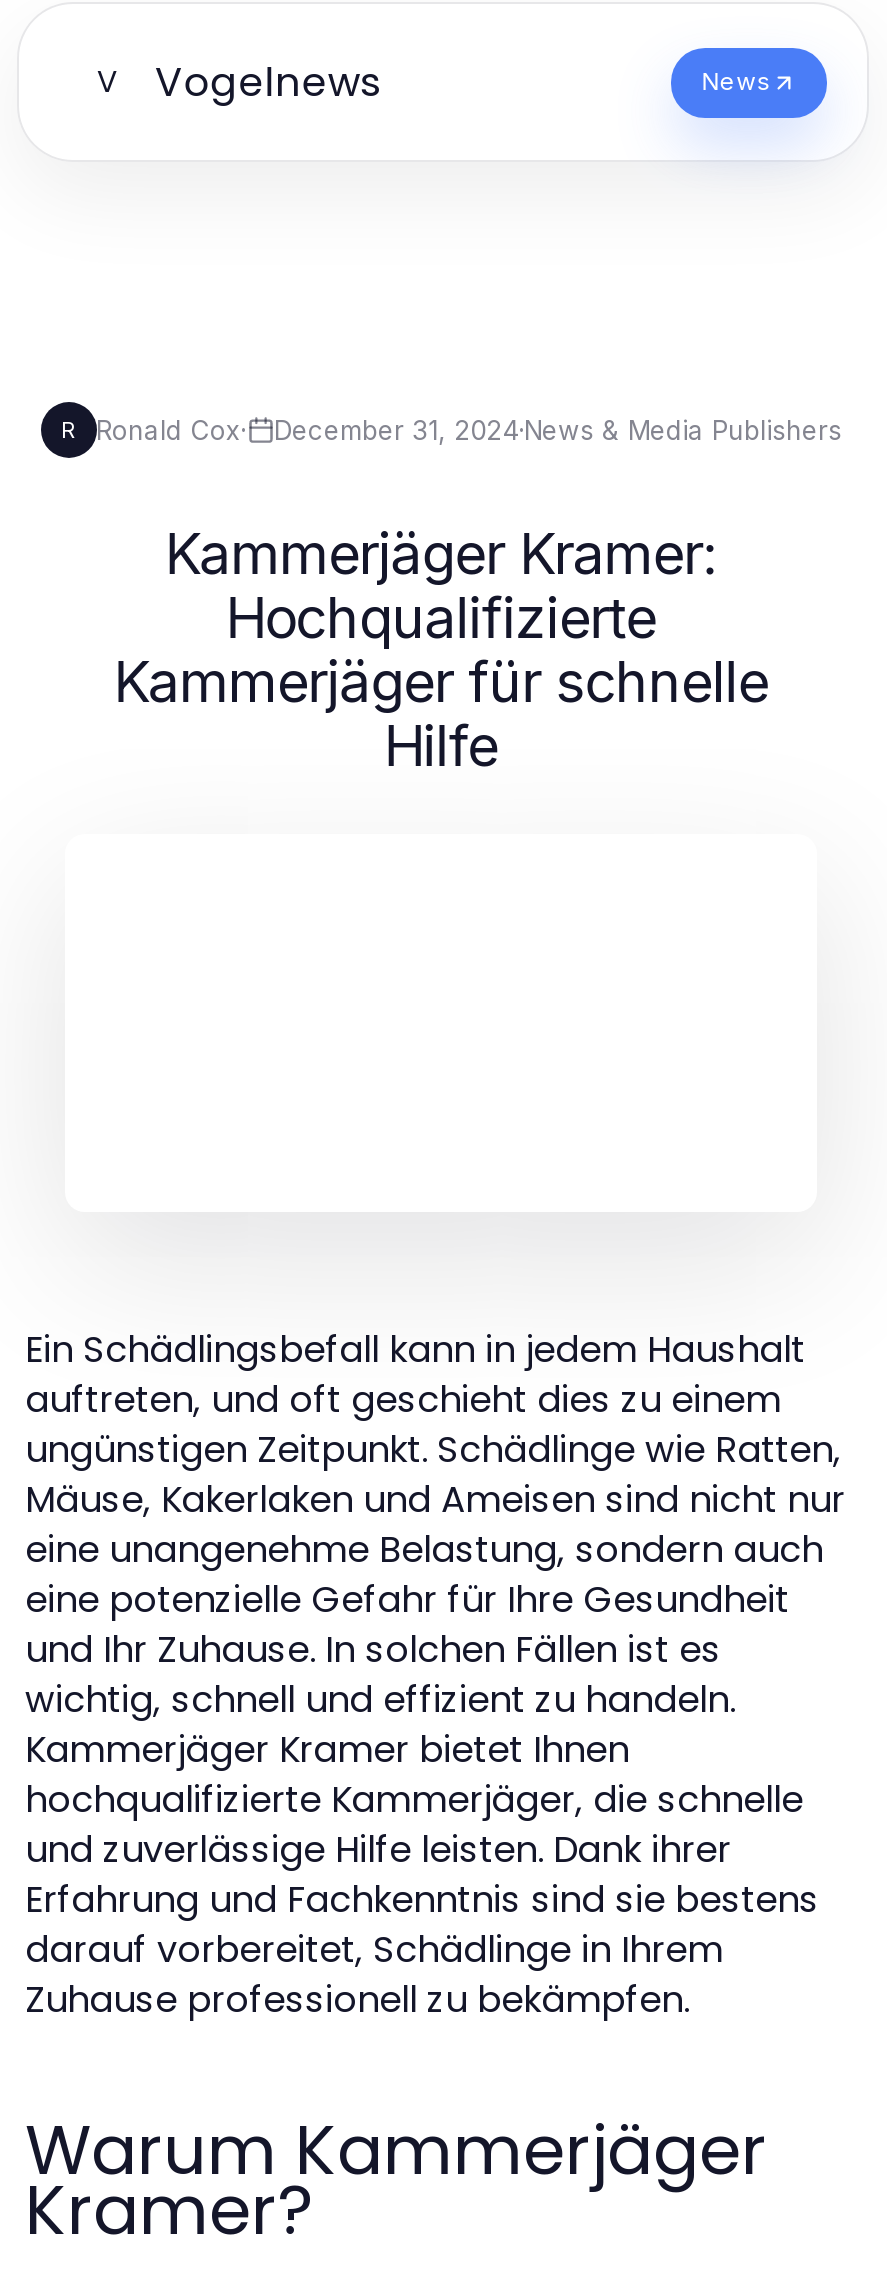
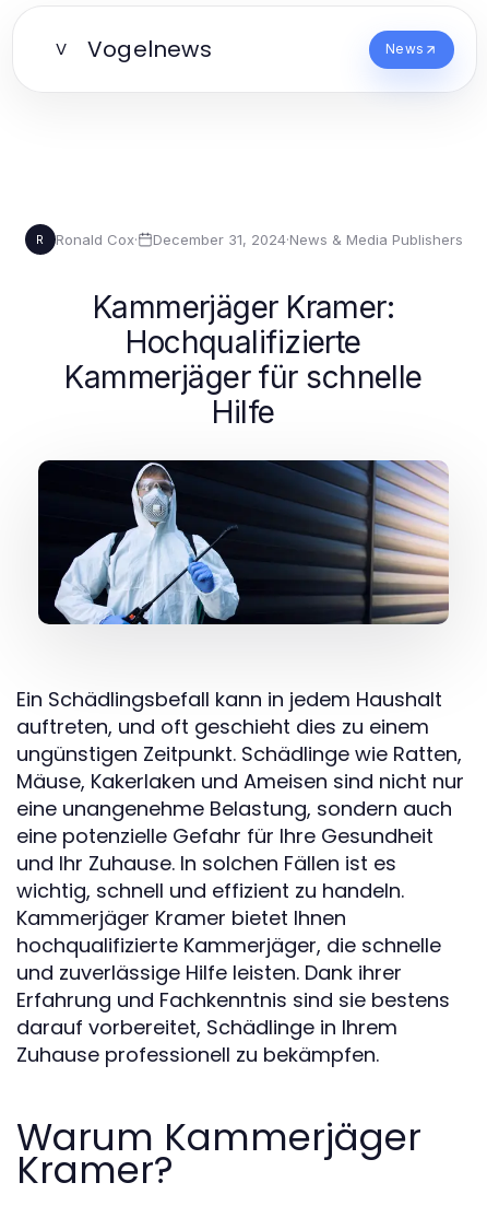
none -> [37,459,450,625] [image]

